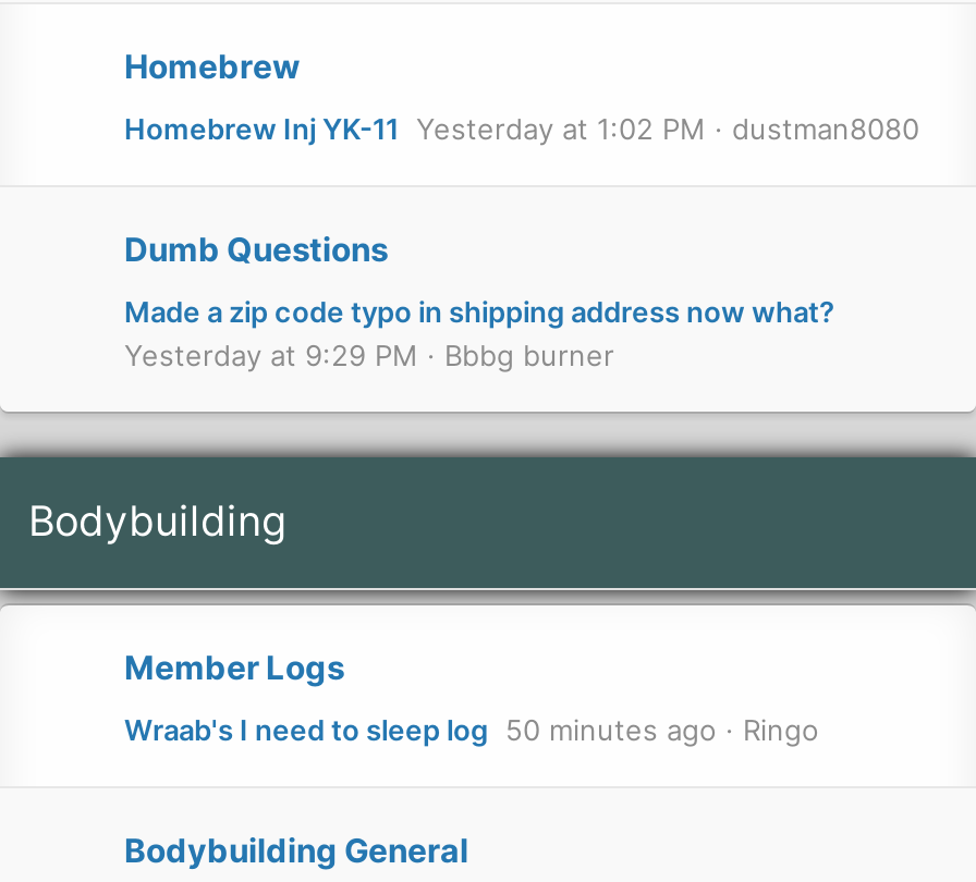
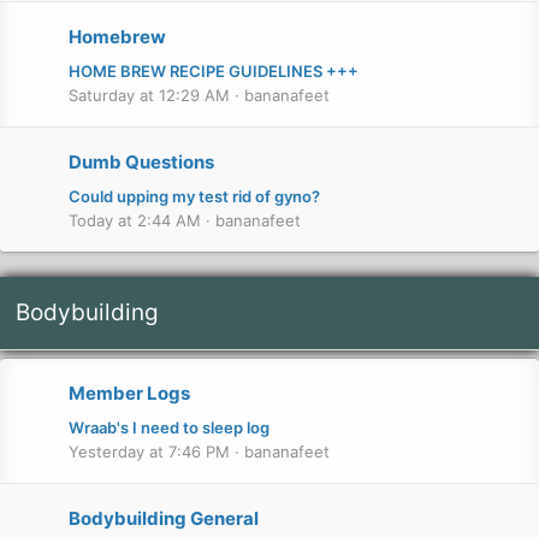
[124,111,919,146] Homebrew Inj YK-11 Yesterday at 1:02 PM | dustman8080 -> [69,61,359,105] HOME BREW RECIPE GUIDELINES +++ | Saturday at 12:29 AM | bananafeet
[124,294,834,372] Made a zip code typo in shipping address now what? | Yesterday at 9:29 PM | Bbbg burner -> [69,187,320,230] Could upping my test rid of gyno? | Today at 2:44 AM | bananafeet
[124,712,819,747] Wraab's I need to sleep log 50 minutes ago | Ringo -> [69,418,330,461] Wraab's I need to sleep log | Yesterday at 7:46 PM | bananafeet

